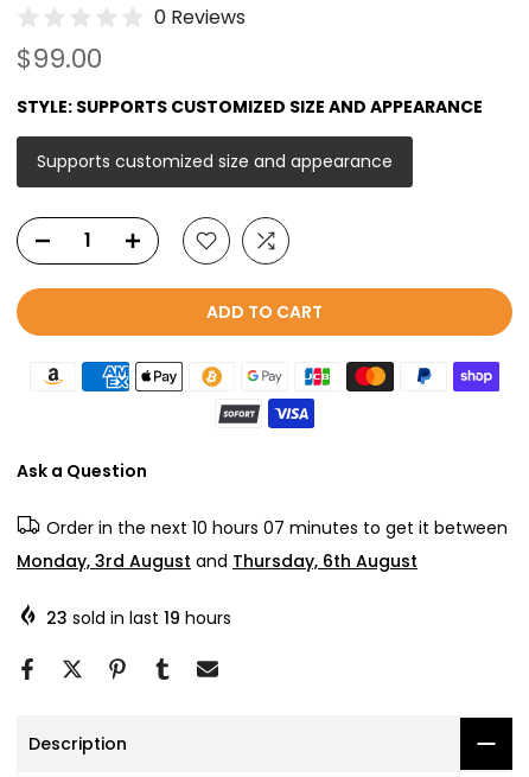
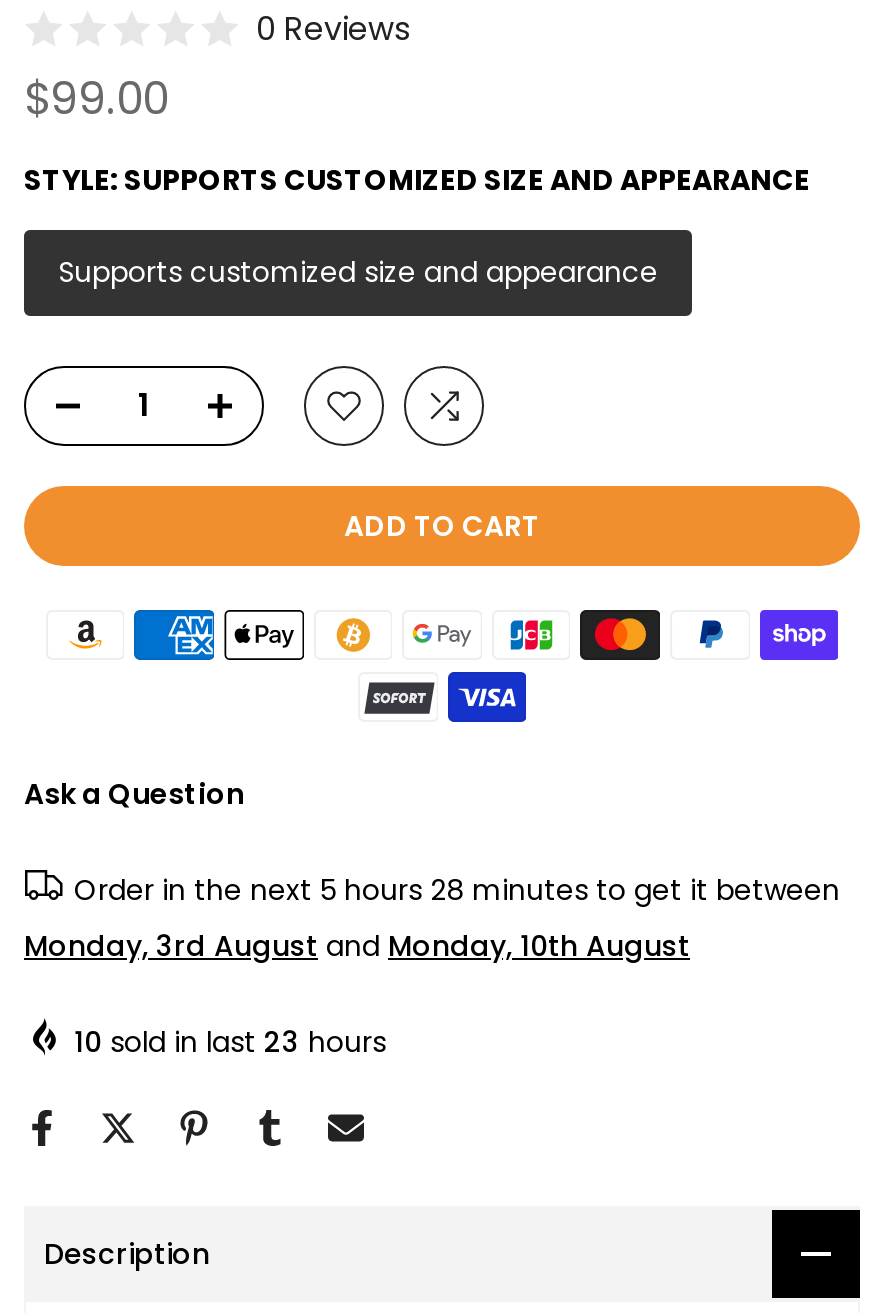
[46,516,508,540] Order in the next 10 hours 07 minutes to get it between -> [74,870,840,910] Order in the next 5 hours 28 minutes to get it between
[17,549,418,573] Monday, 3rd August and Thursday, 6th August -> [24,926,690,966] Monday, 3rd August and Monday, 10th August
[46,606,231,630] 23 sold in last 19 hours -> [74,1022,386,1062] 10 sold in last 23 hours

